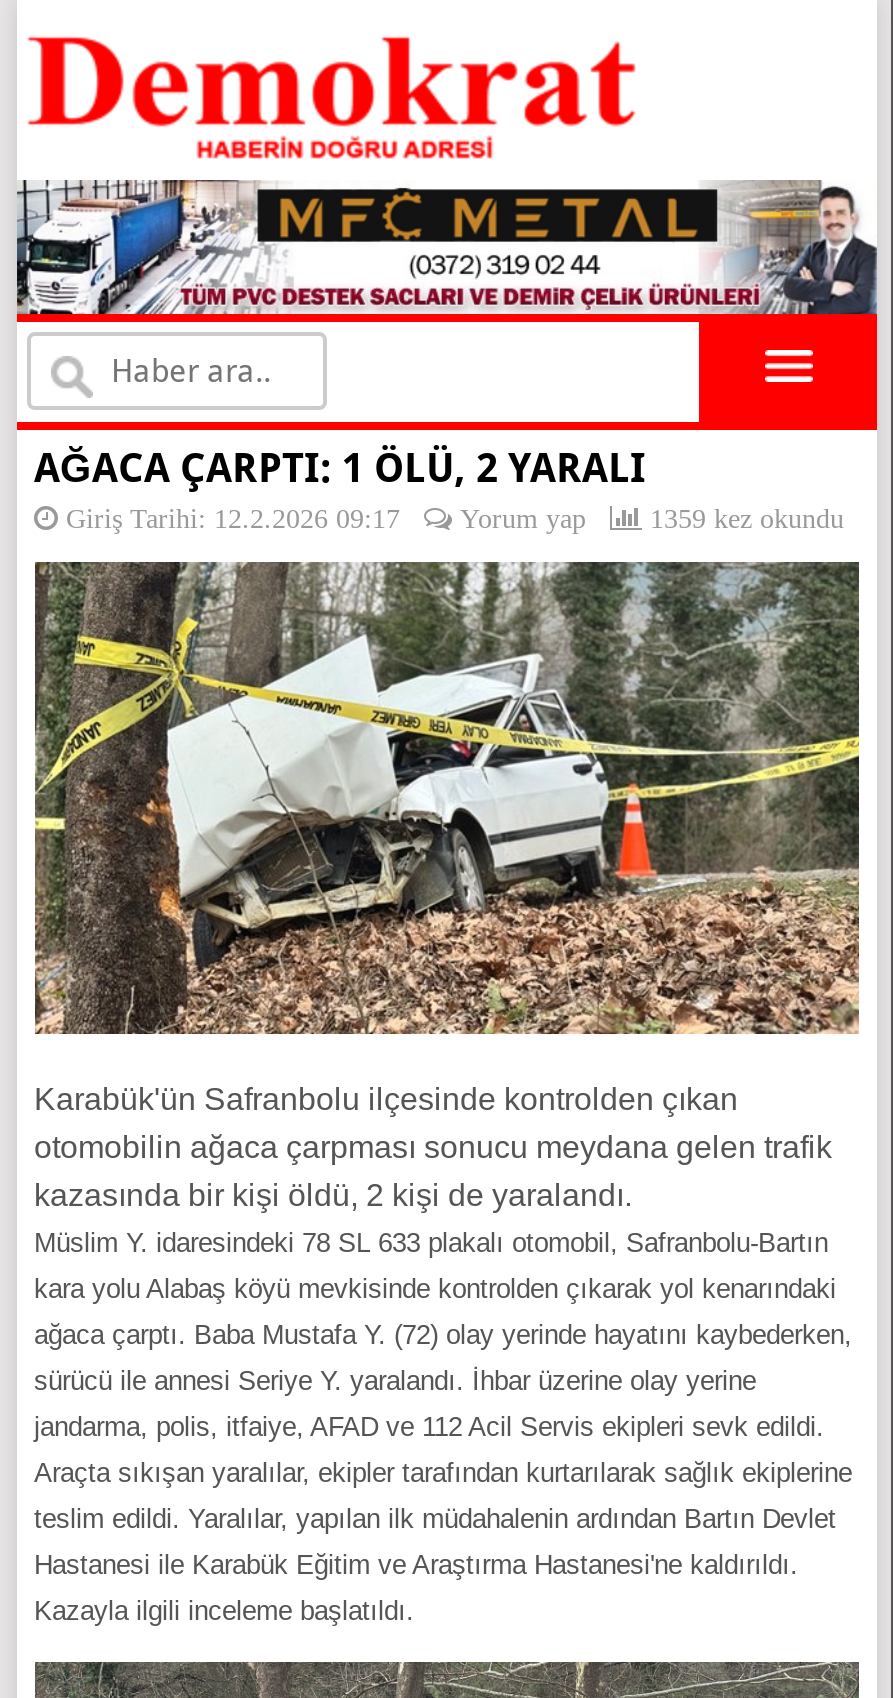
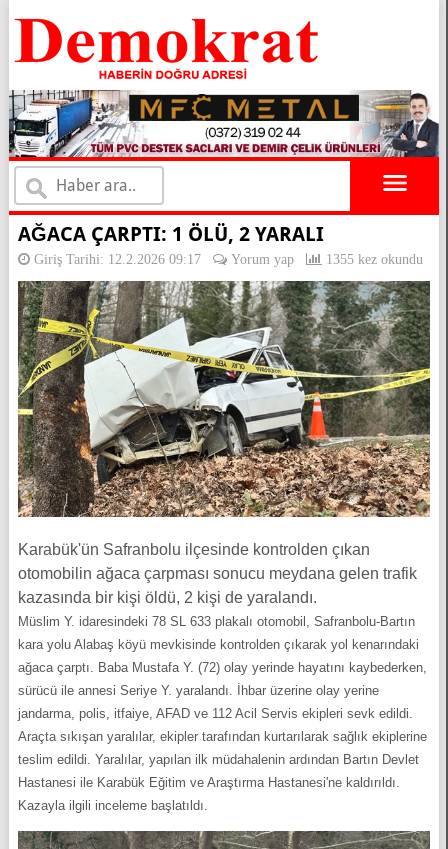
[460,504,844,532] Yorum yap 1359 kez okundu -> [230,252,422,266] Yorum yap 1355 kez okundu

